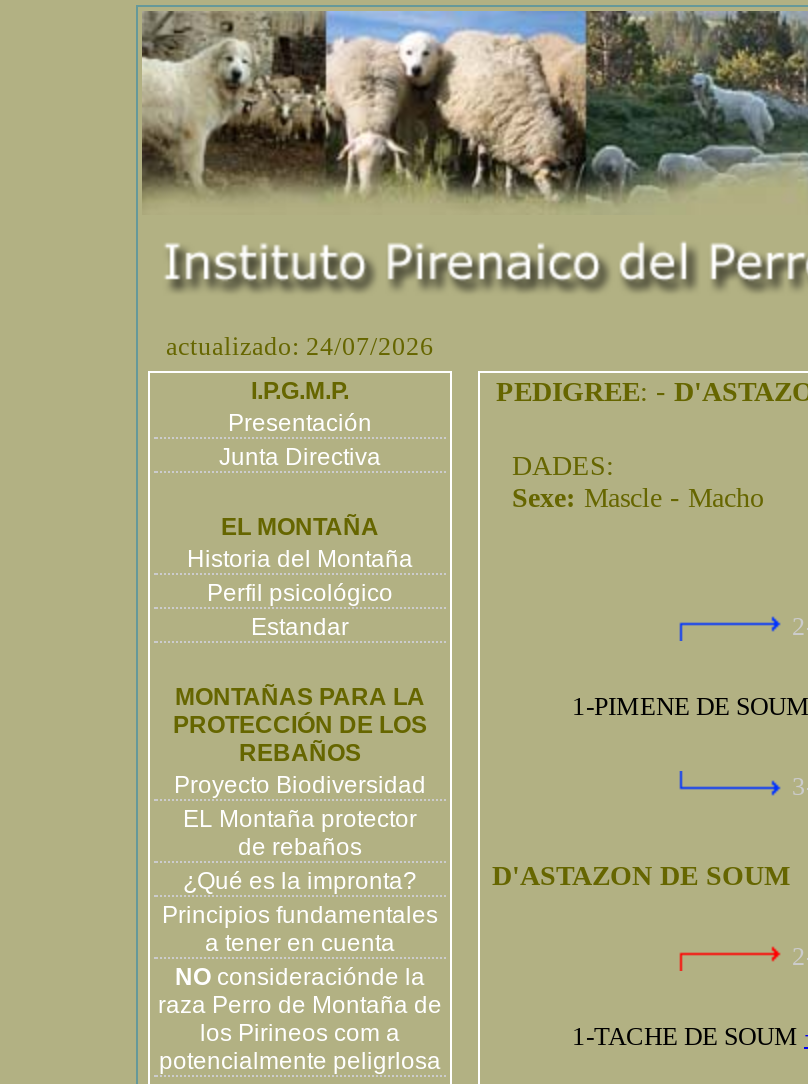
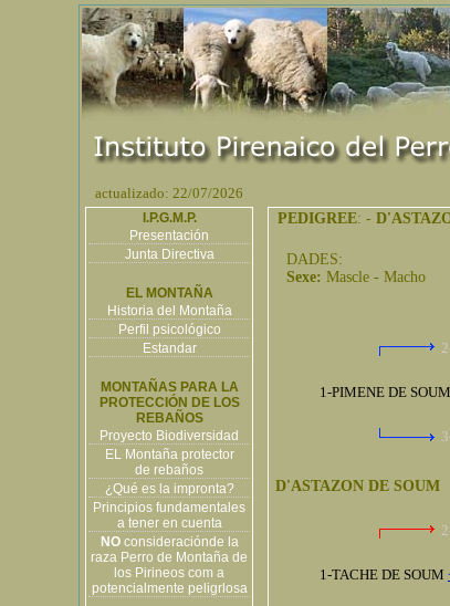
[148,331,434,361] actualizado: 24/07/2026 -> [85,185,243,201] actualizado: 22/07/2026

